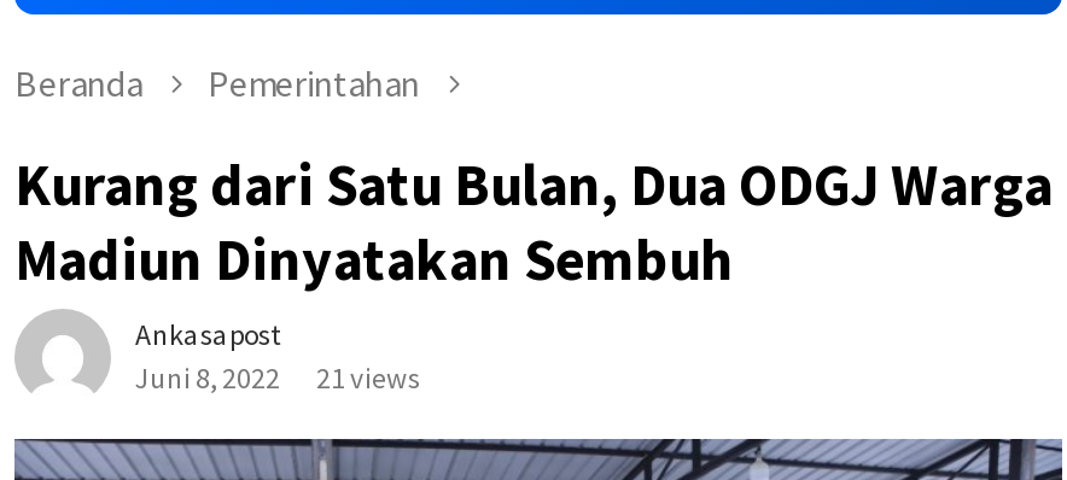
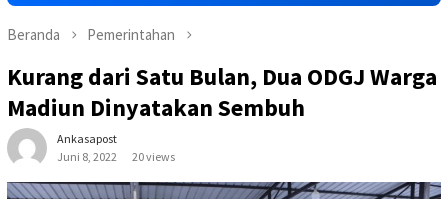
[135,360,420,397] Juni 8, 2022 21 views -> [57,149,175,164] Juni 8, 2022 20 views

